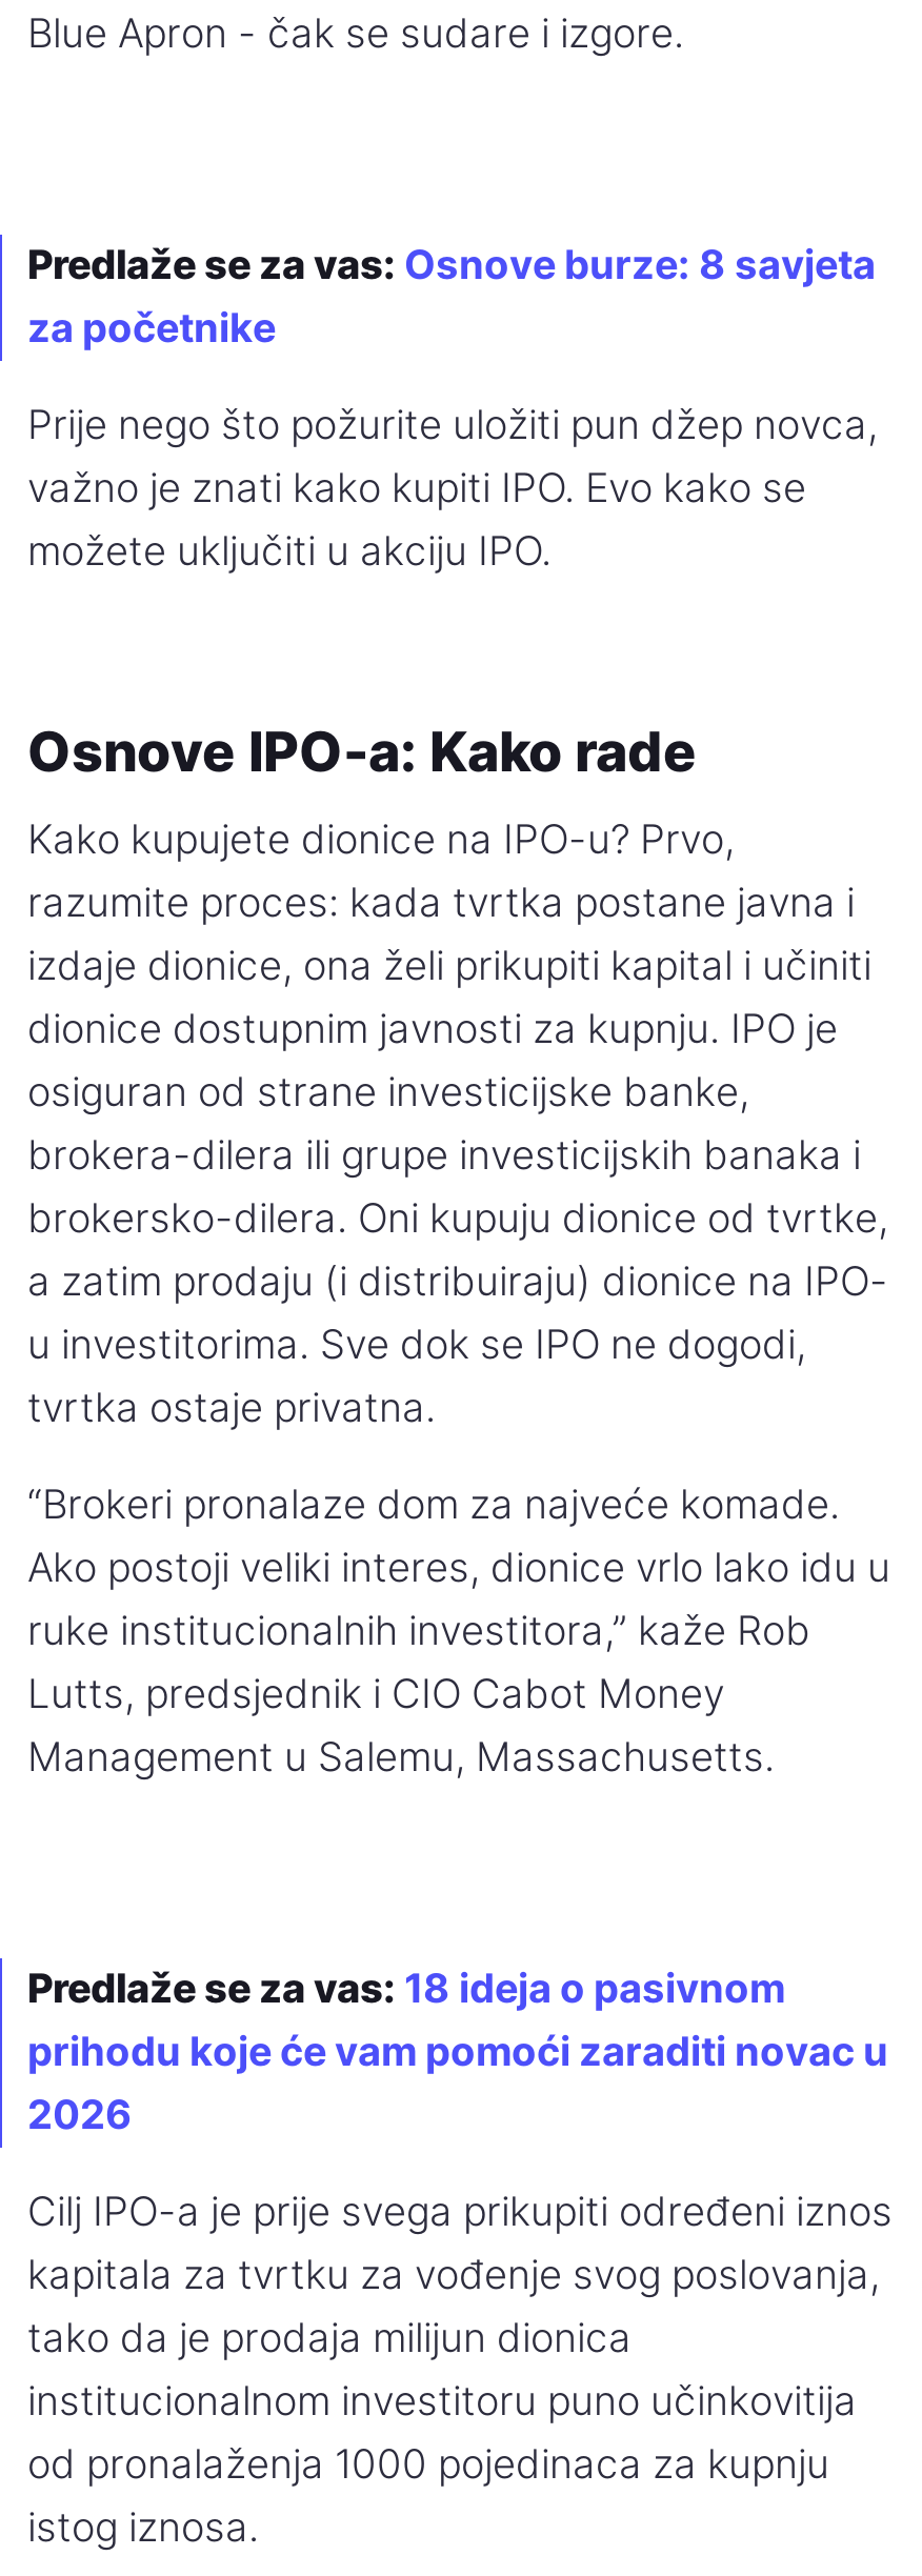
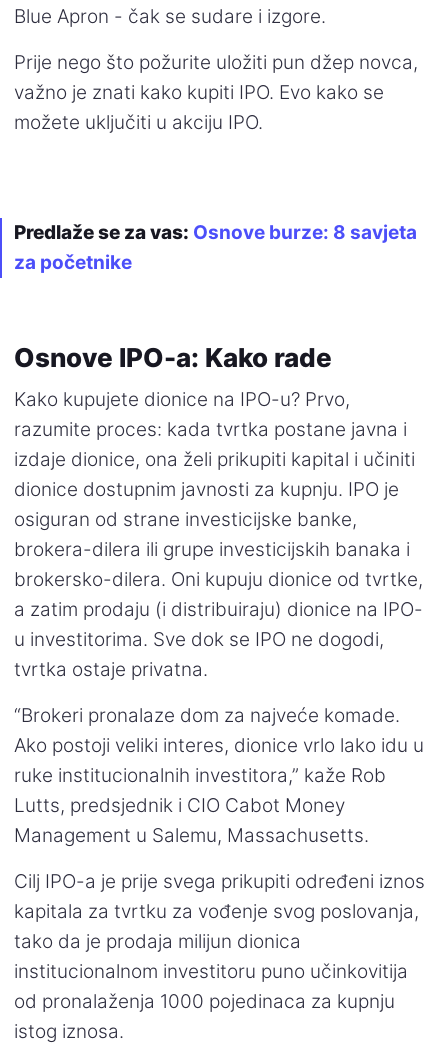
moved [27,240,876,352] -> [14,221,417,274]: Predlaže se za vas: Osnove burze: 8 savjeta | za početnike
[27,1964,888,2139] Predlaže se za vas: 18 ideja o pasivnom | prihodu koje će vam pomoći zaraditi novac u | 2026 -> none

